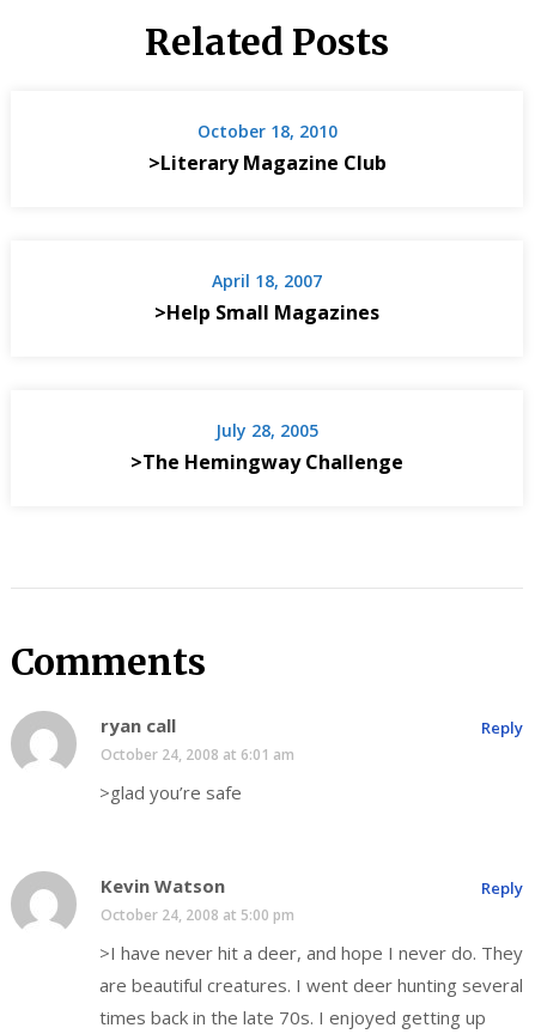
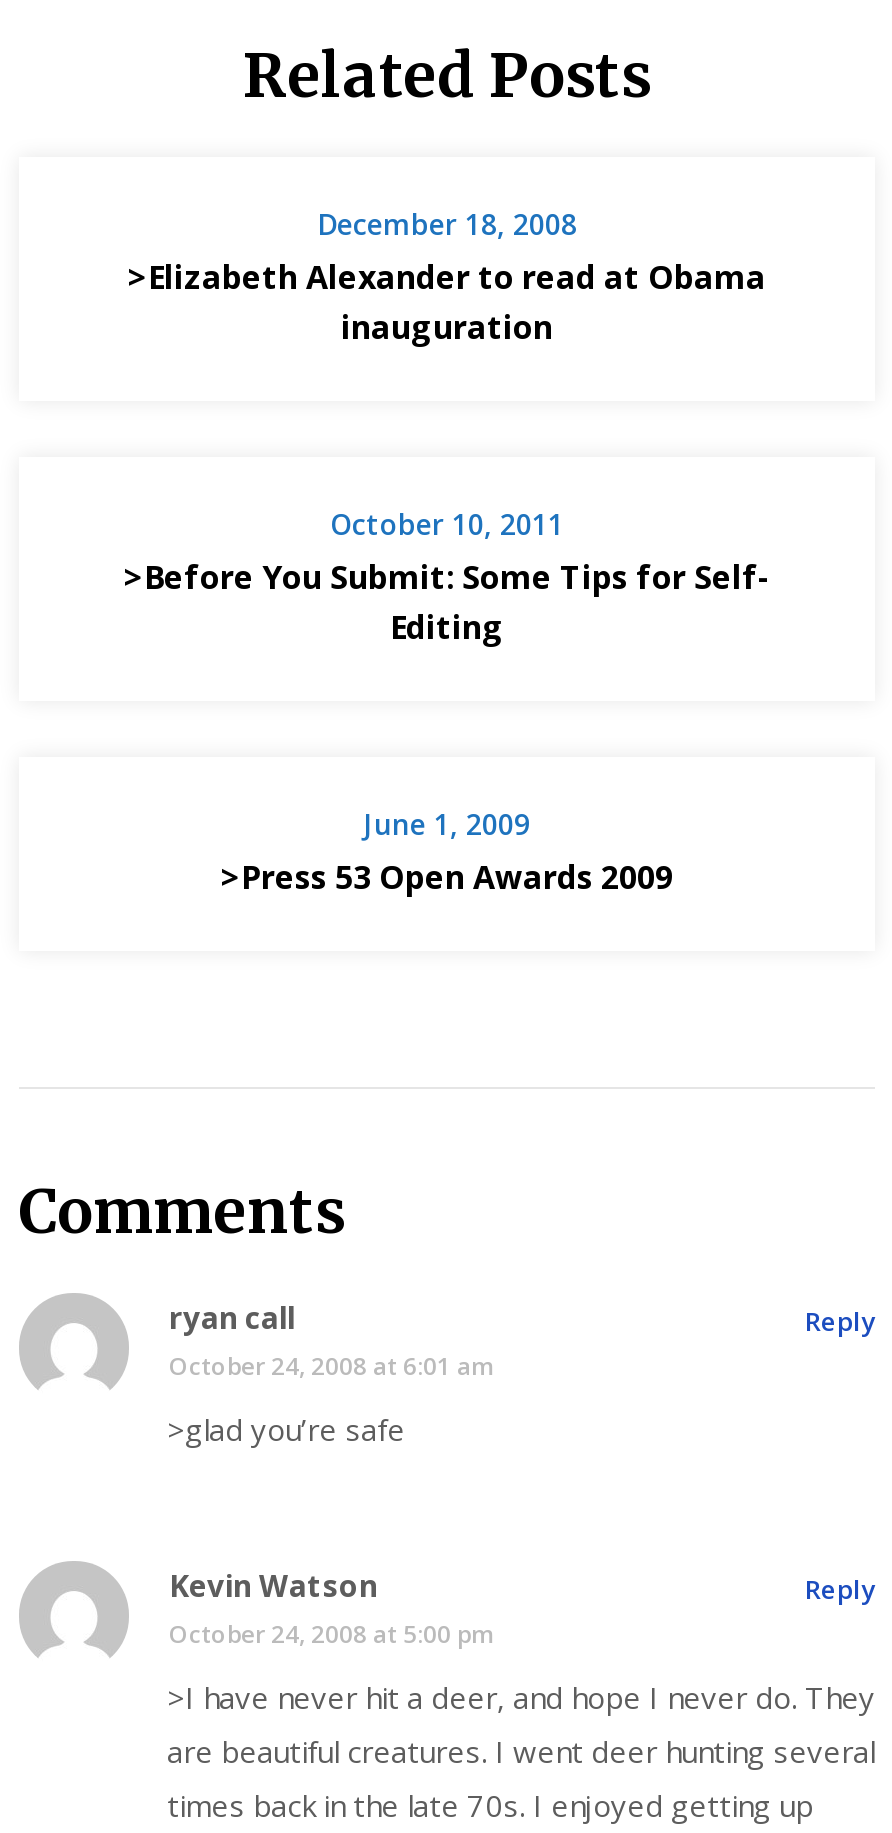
[148,119,386,176] October 18, 2010 | >Literary Magazine Club -> [128,204,766,348] December 18, 2008 | >Elizabeth Alexander to read at Obama | inauguration
[154,269,379,325] April 18, 2007 | >Help Small Magazines -> [124,504,770,648] October 10, 2011 | >Before You Submit: Some Tips for Self- | Editing
[130,419,403,475] July 28, 2005 | >The Hemingway Challenge -> [221,804,673,898] June 1, 2009 | >Press 53 Open Awards 2009

